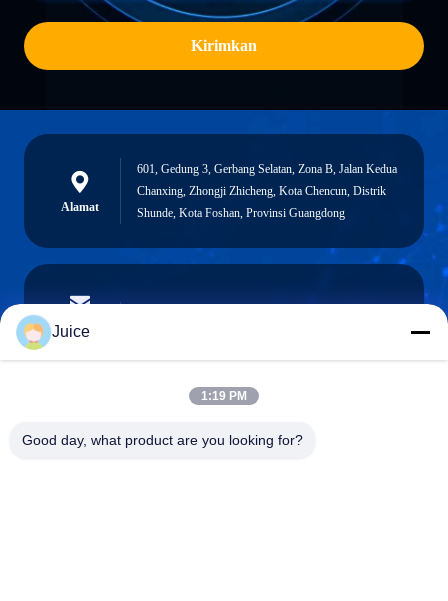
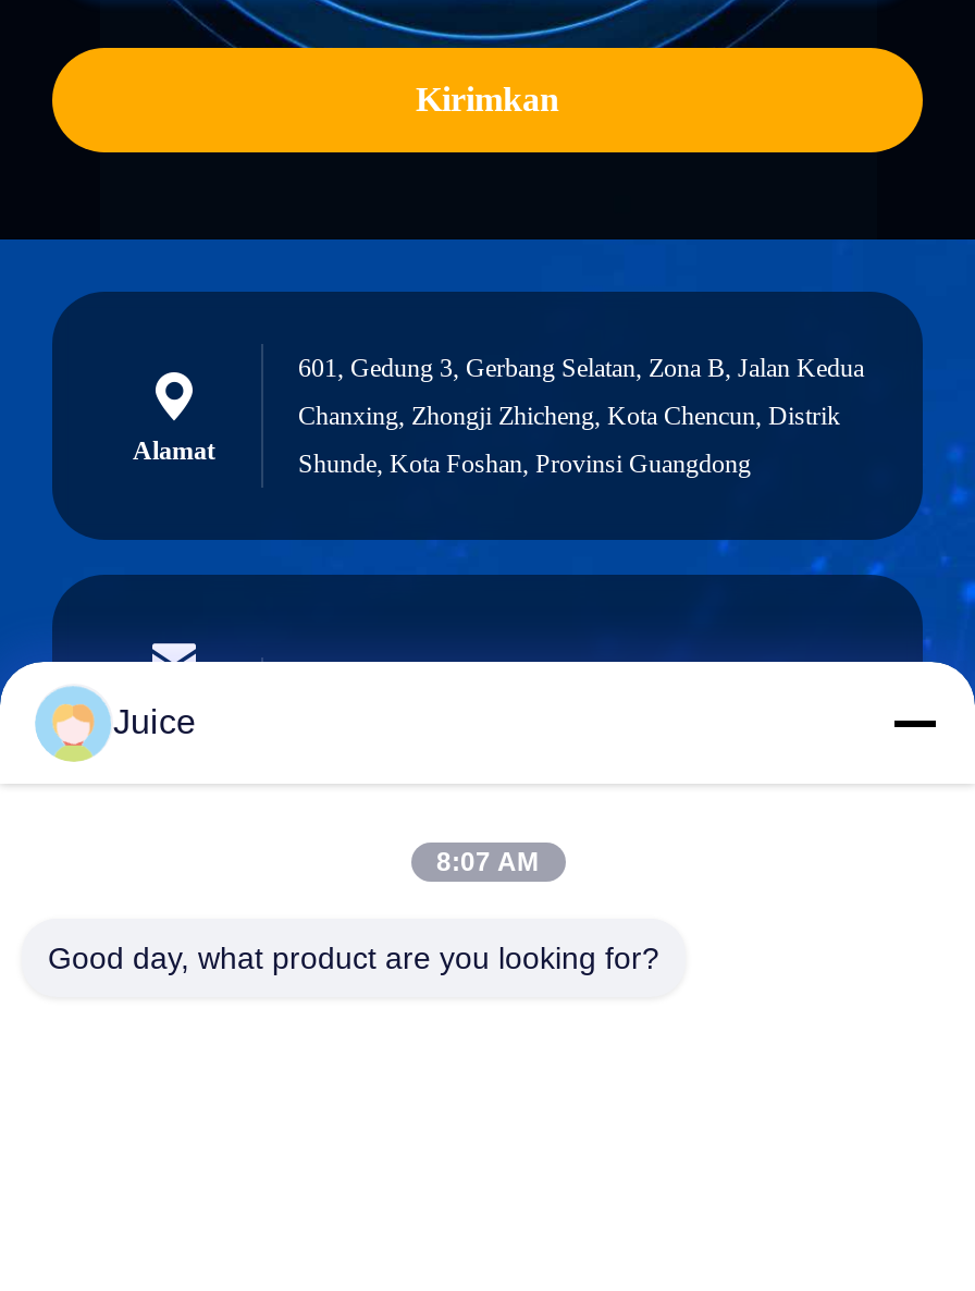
[201,389,247,403] 1:19 PM -> [436,847,539,877] 8:07 AM

